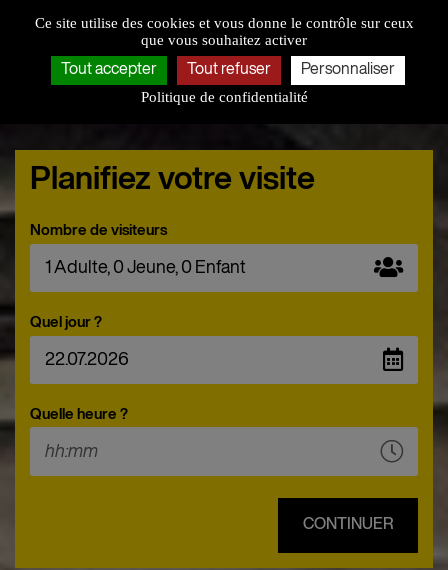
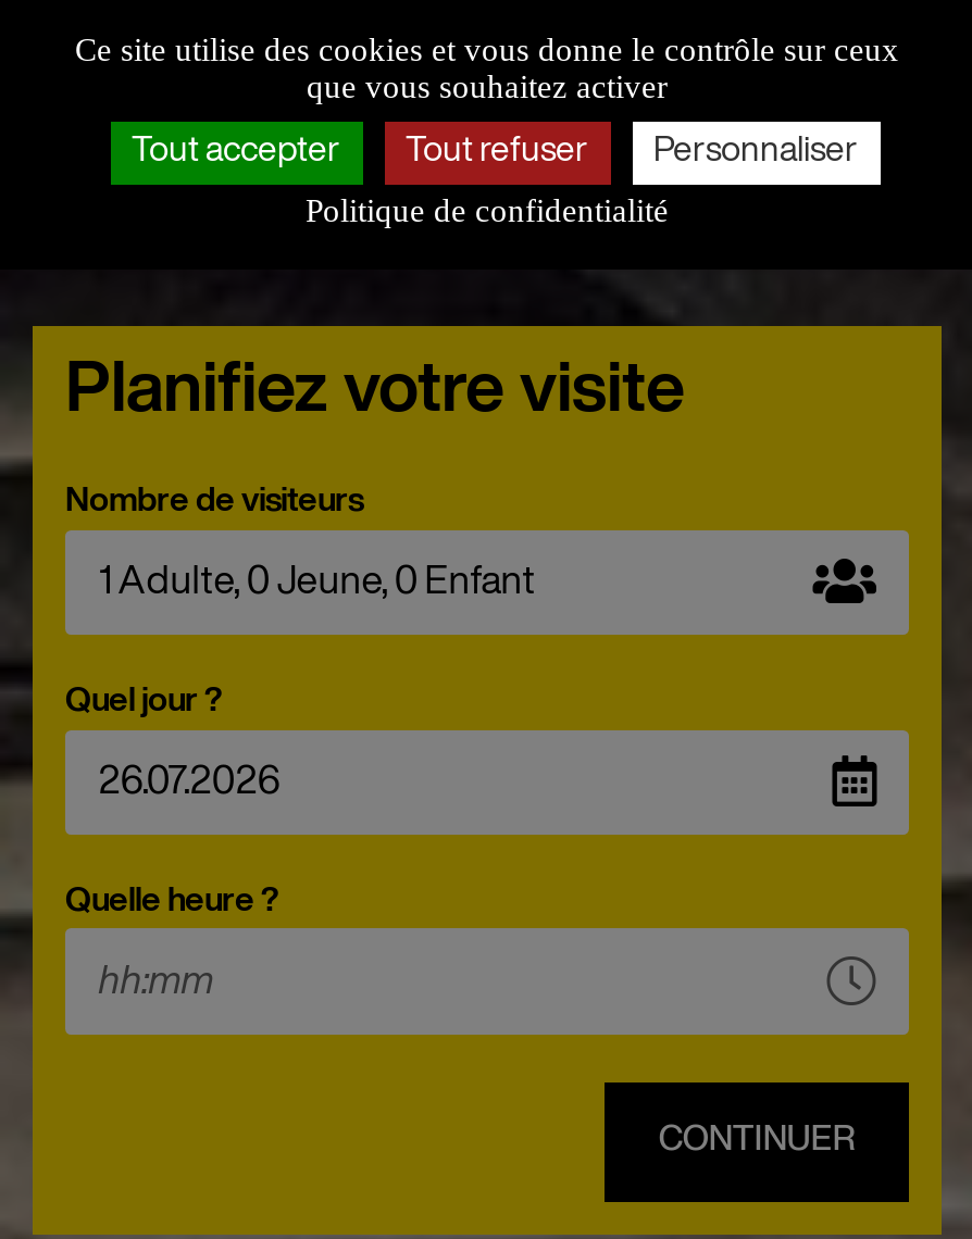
[45,351,129,369] 22.07.2026 -> [99,763,281,802] 26.07.2026

